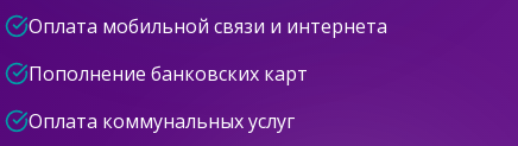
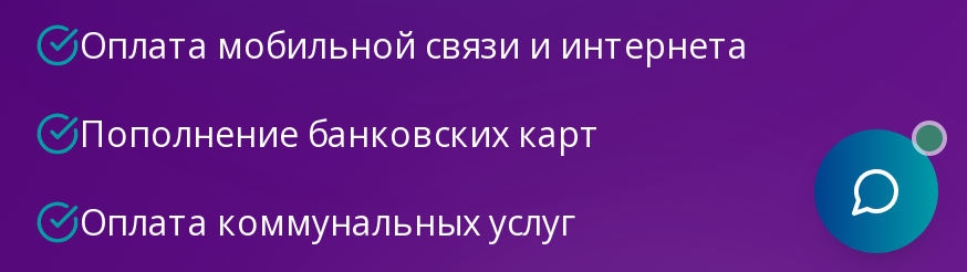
none -> [812,118,949,255] [image]

